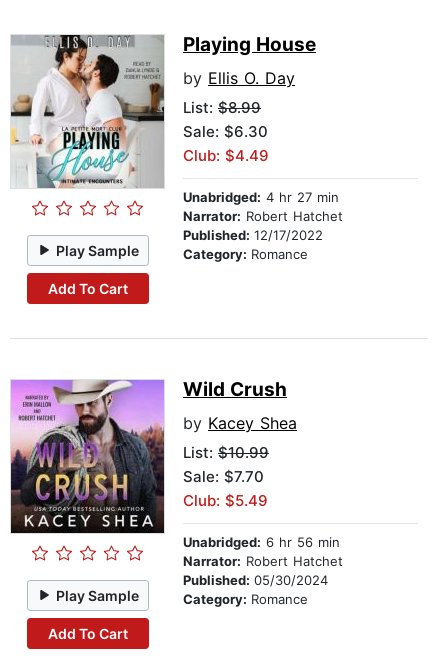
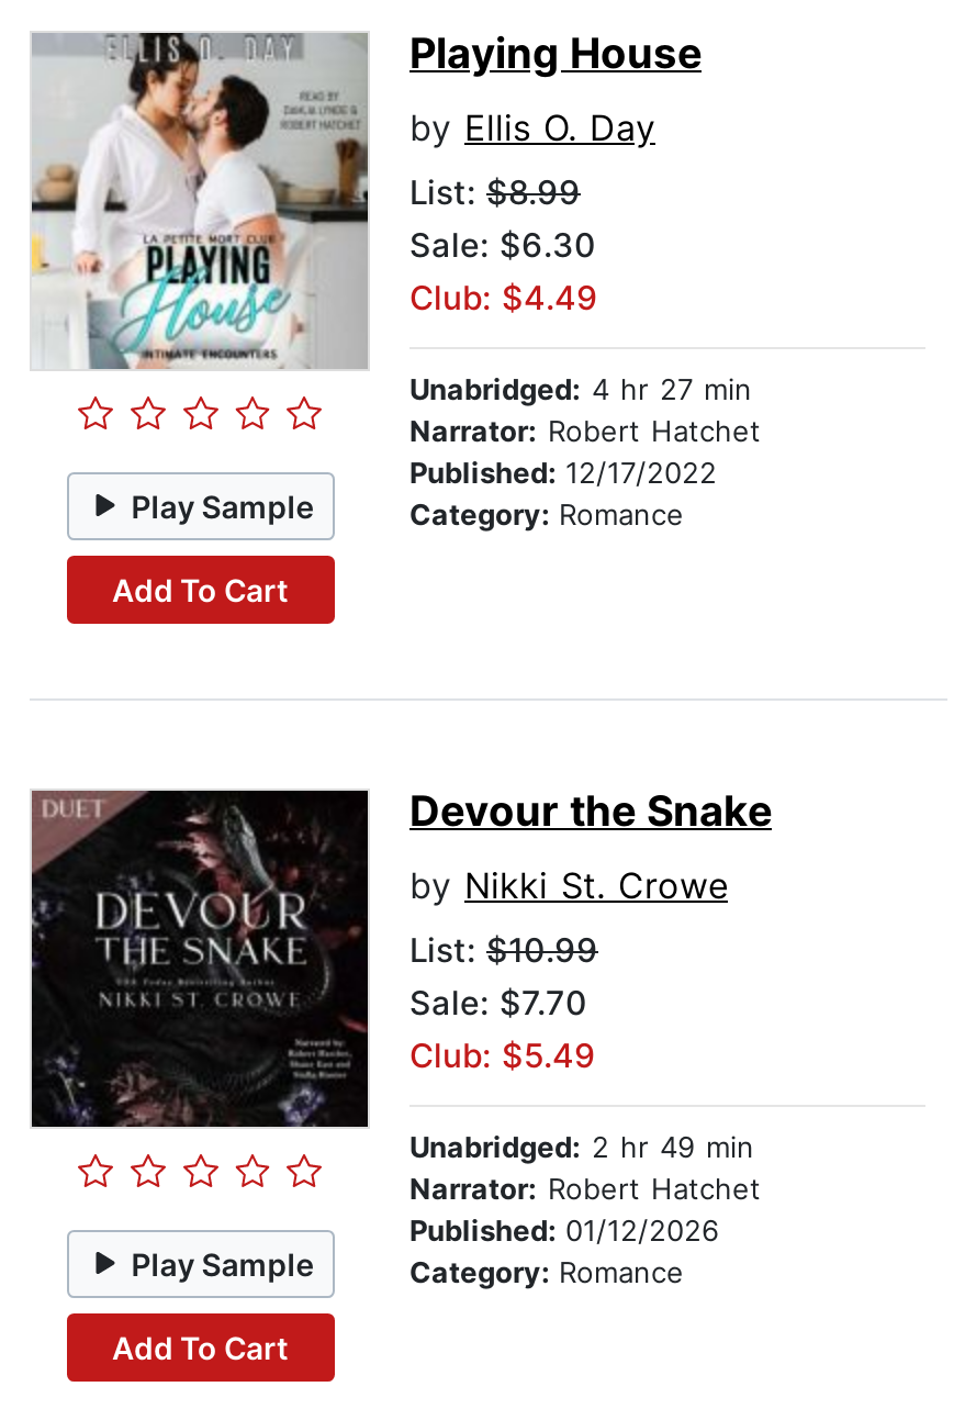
[10,378,287,532] [image] | Wild Crush -> [30,787,772,1127] [image] | Devour the Snake
[183,413,297,433] by Kacey Shea -> [409,864,728,908] by Nikki St. Crowe
[183,534,340,550] Unabridged: 6 hr 56 min -> [409,1129,754,1165] Unabridged: 2 hr 49 min
[183,572,328,588] Published: 05/30/2024 -> [409,1213,719,1248] Published: 01/12/2026

